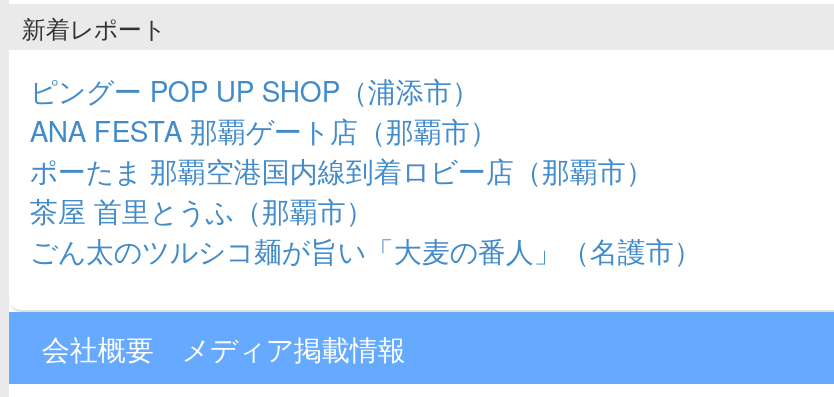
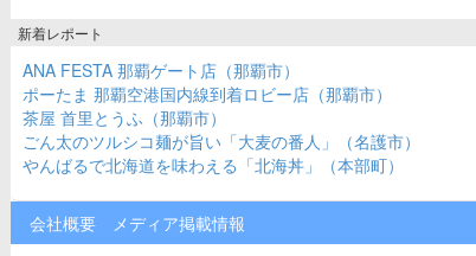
[30,70,480,110] ピングー POP UP SHOP（浦添市） -> none
moved [30,110,702,270] -> [23,59,421,153]: ANA FESTA 那覇ゲート店（那覇市） | ポーたま 那覇空港国内線到着ロビー店（那覇市） | 茶屋 首里とうふ（那覇市） | ごん太のツルシコ麺が旨い「大麦の番人」（名護市）
none -> [23,153,404,177] やんばるで北海道を味わえる「北海丼」（本部町）

